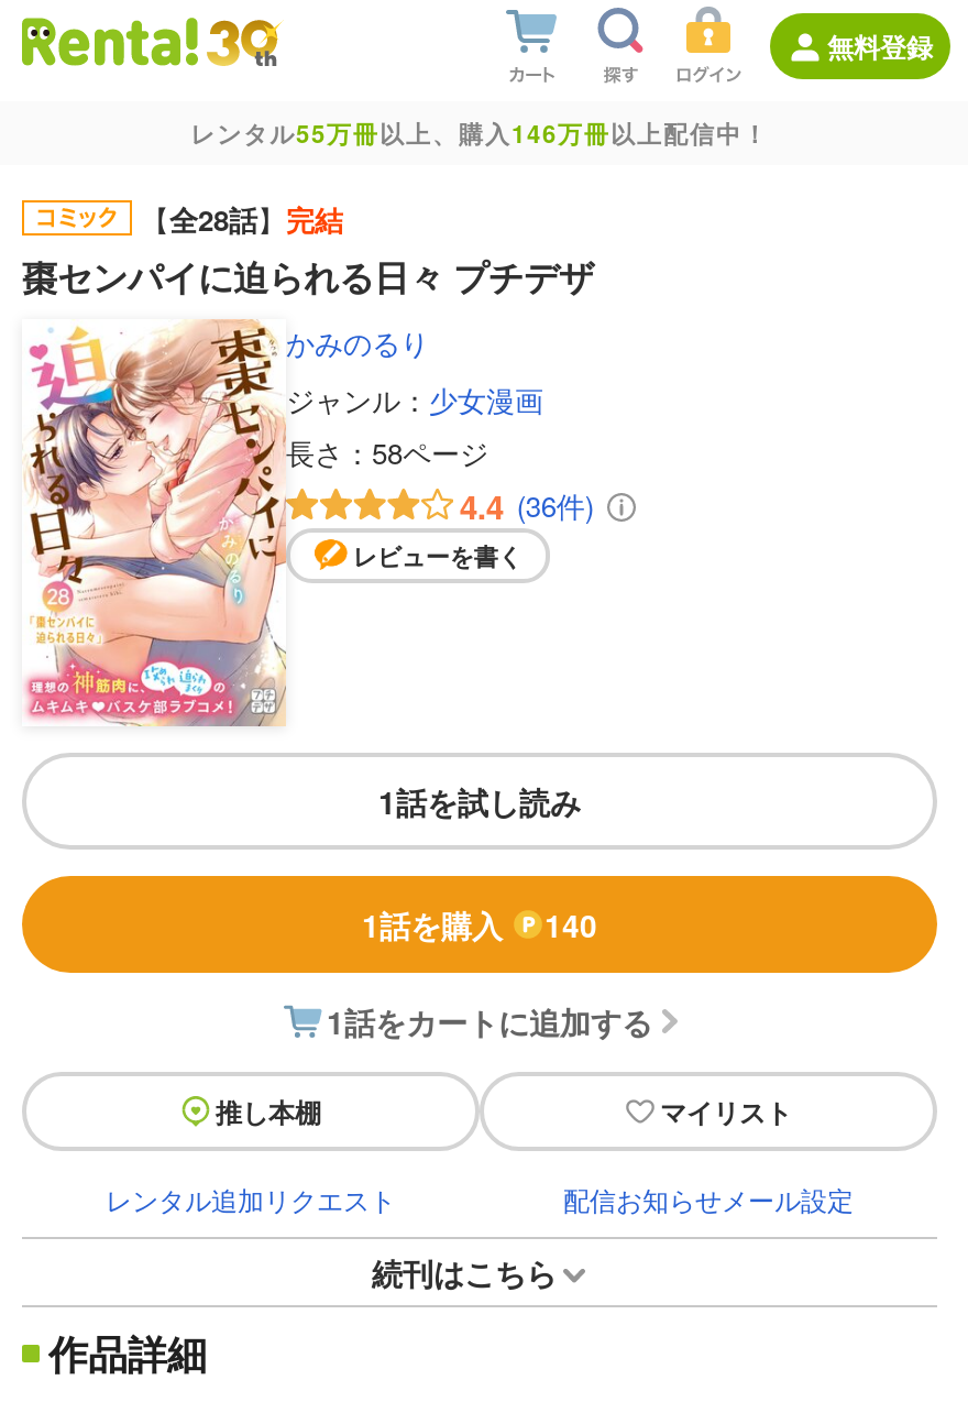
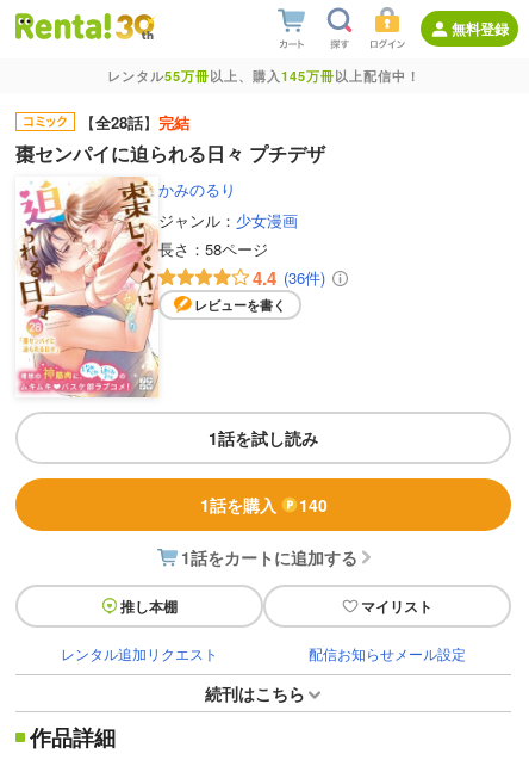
[190,117,769,150] レンタル55万冊以上、購入146万冊以上配信中！ -> [107,67,420,85] レンタル55万冊以上、購入145万冊以上配信中！

